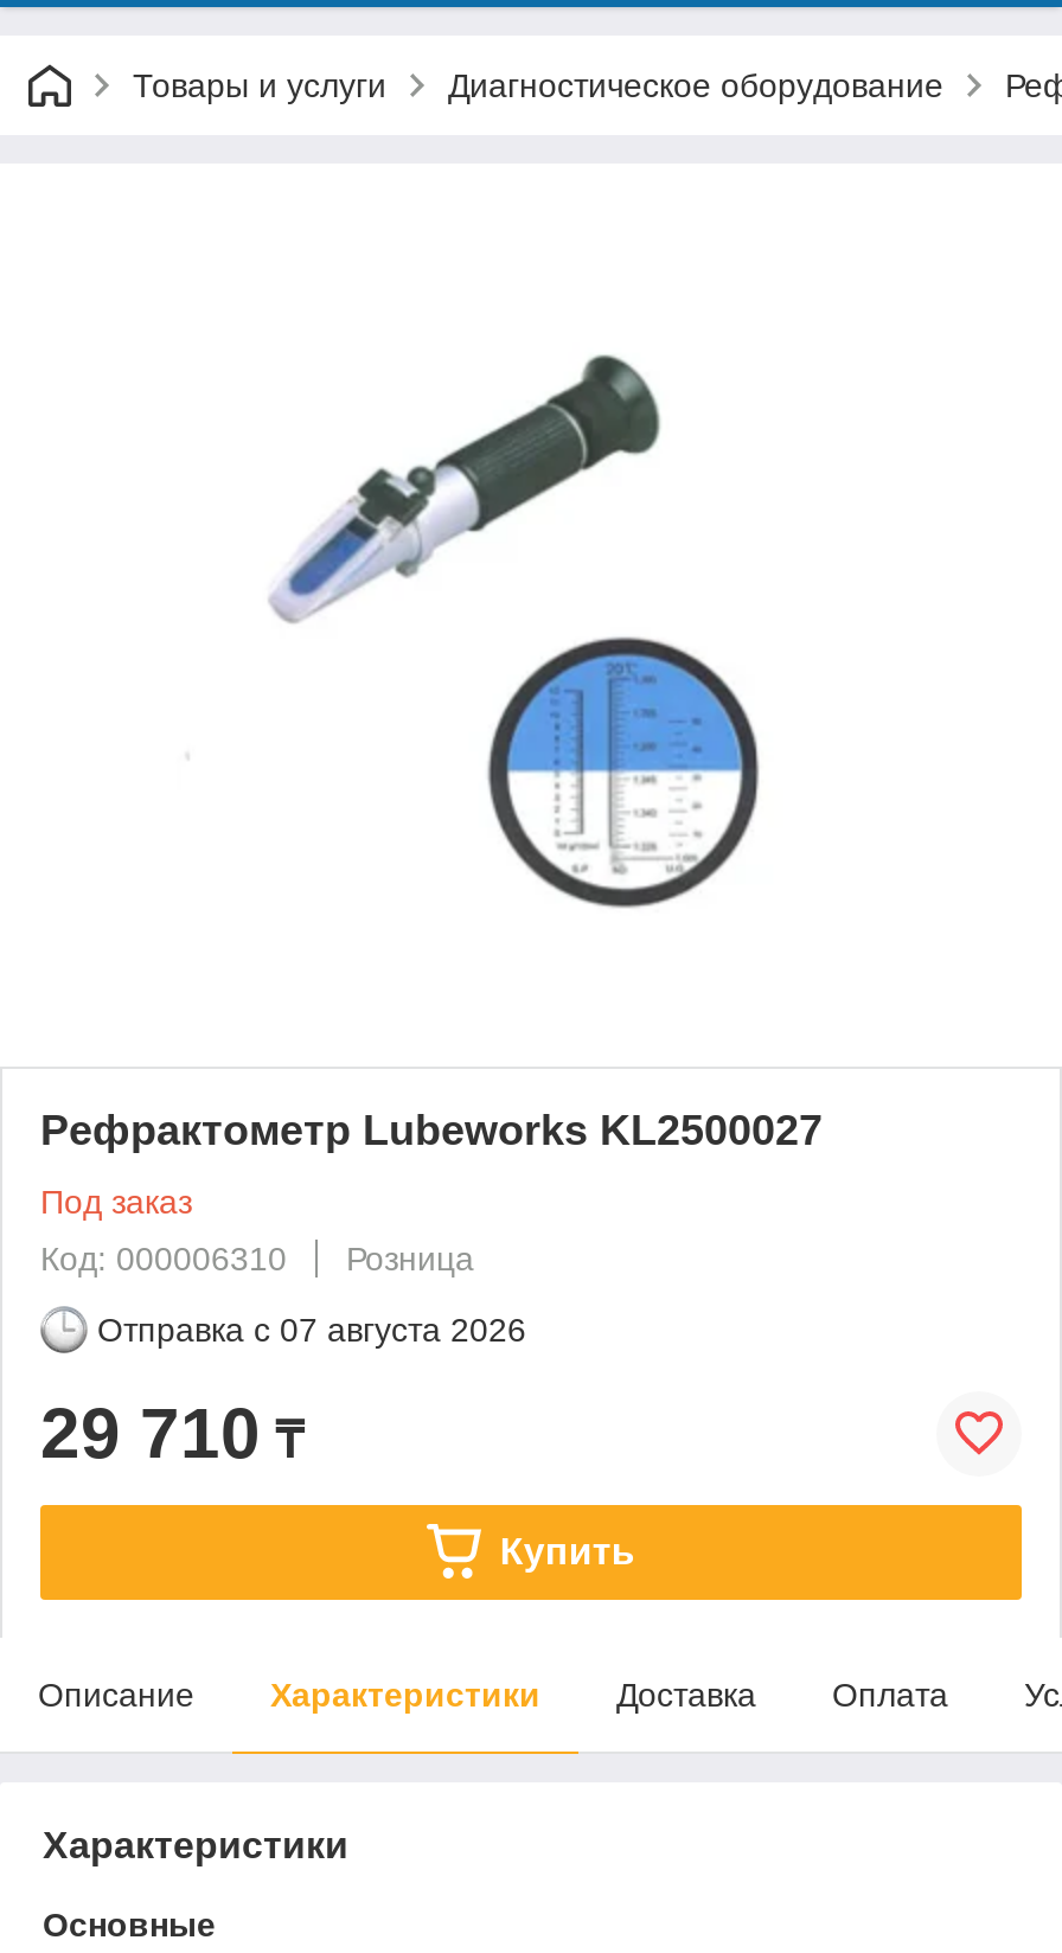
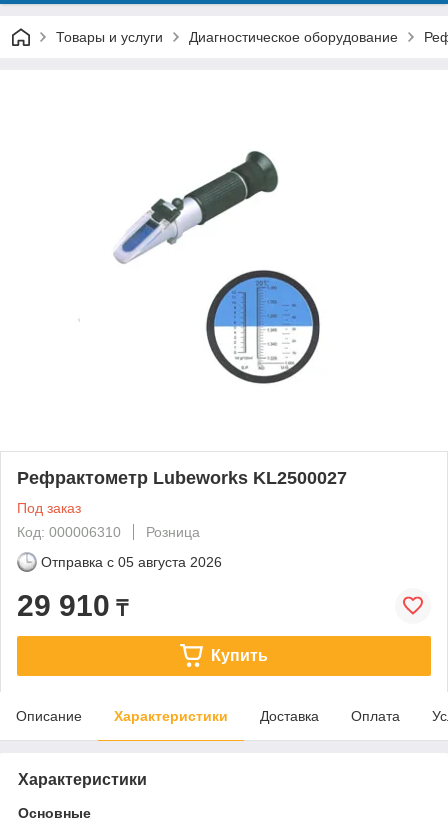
[97,1310,526,1348] Отправка с 07 августа 2026 -> [41,554,222,570] Отправка с 05 августа 2026
[40,1393,303,1471] 29 710 ₸ -> [17,589,128,622] 29 910 ₸

